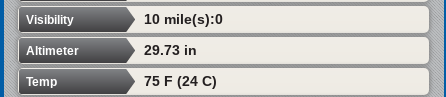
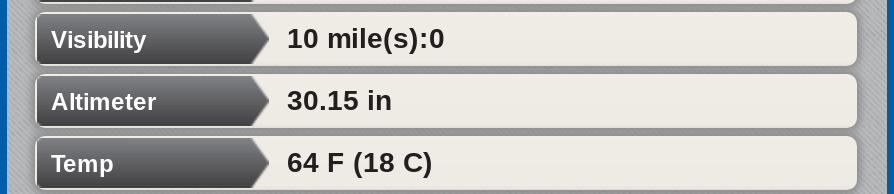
[144,42,197,58] 29.73 in -> [287,83,393,115] 30.15 in
[144,73,217,89] 75 F (24 C) -> [287,145,433,177] 64 F (18 C)

